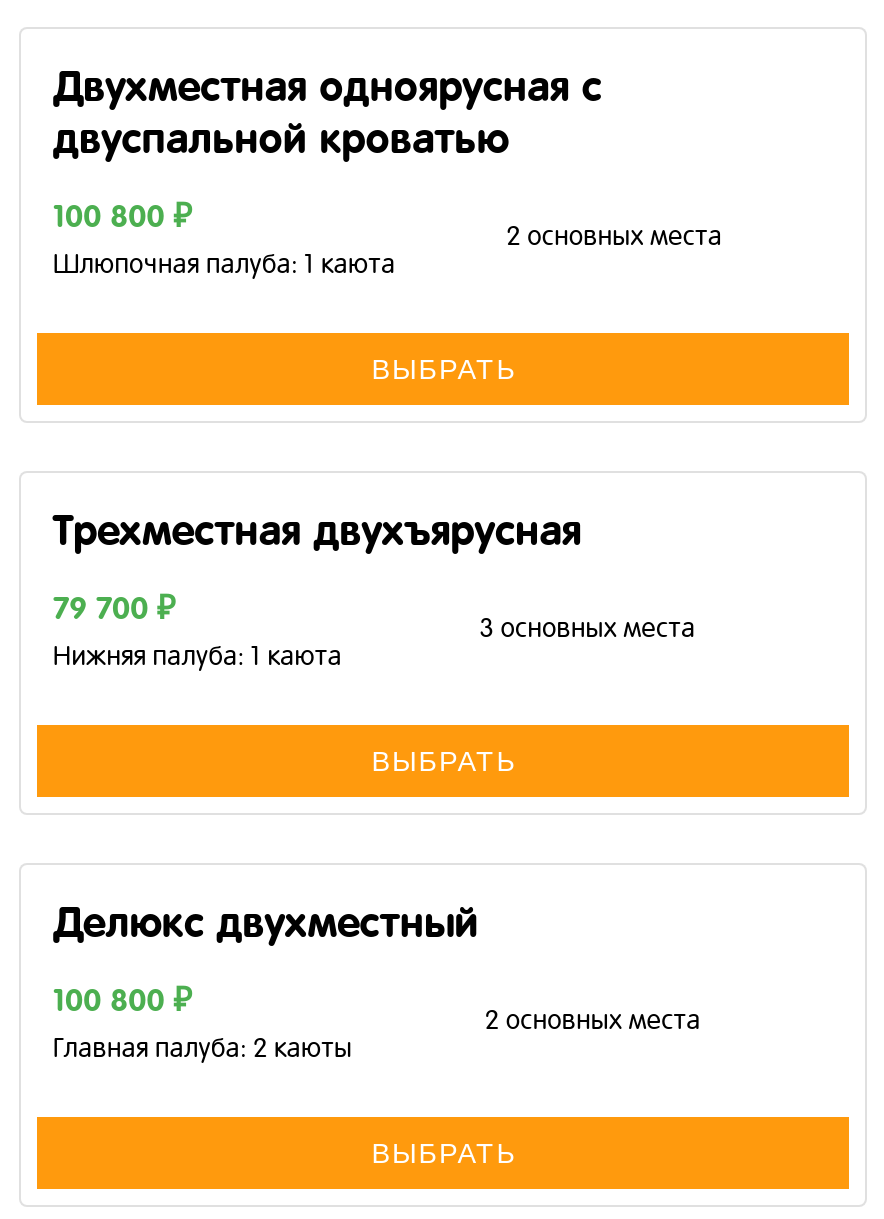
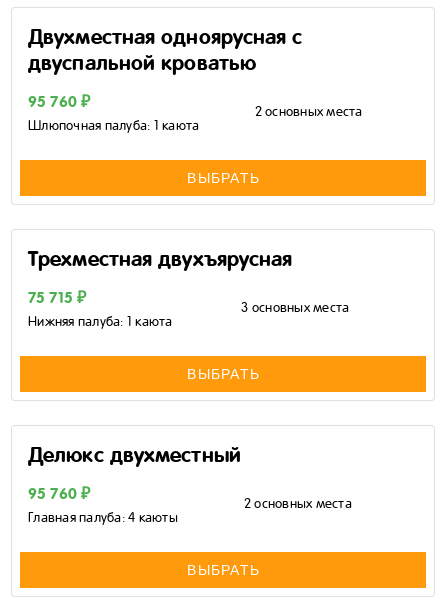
[53,199,192,235] 100 800 ₽ -> [28,93,90,111] 95 760 ₽
[53,591,175,627] 79 700 ₽ -> [28,289,86,307] 75 715 ₽
[53,983,192,1019] 100 800 ₽ -> [28,485,90,503] 95 760 ₽
[53,1033,353,1063] Главная палуба: 2 каюты -> [28,510,178,525] Главная палуба: 4 каюты

